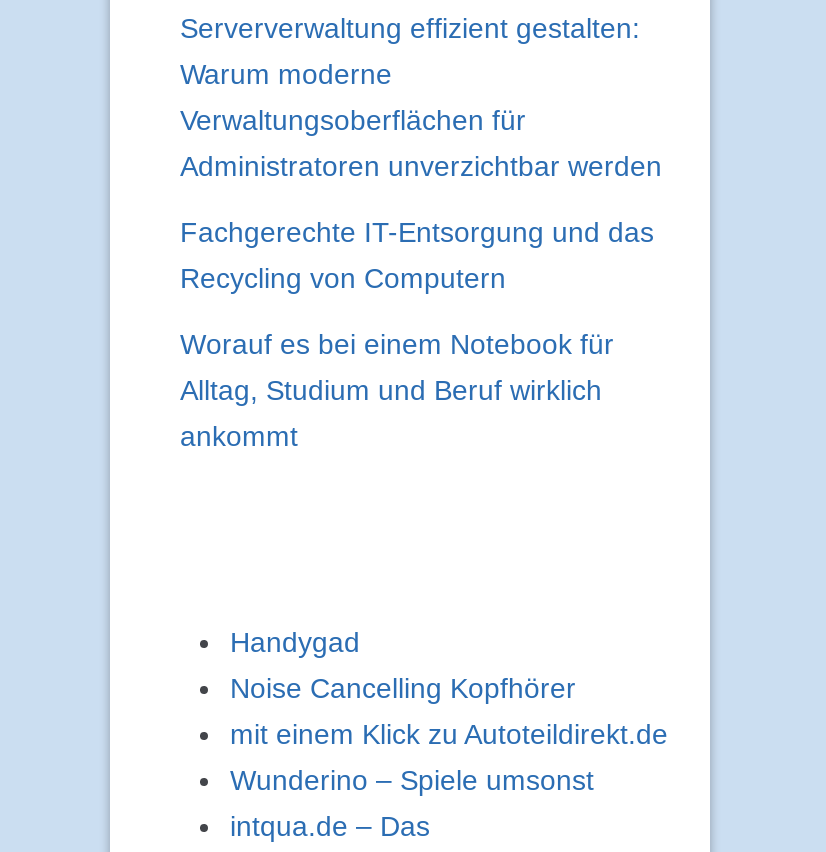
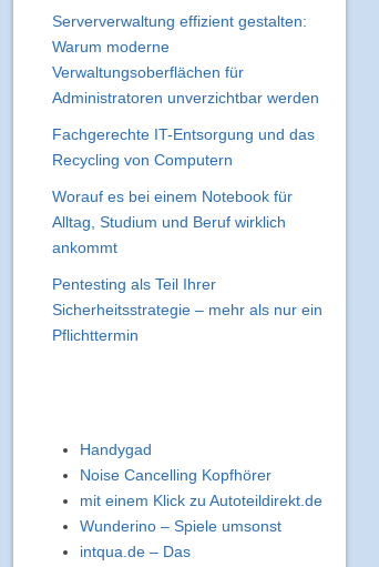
none -> [52,275,322,344] Pentesting als Teil Ihrer | Sicherheitsstrategie – mehr als nur ein | Pflichttermin

